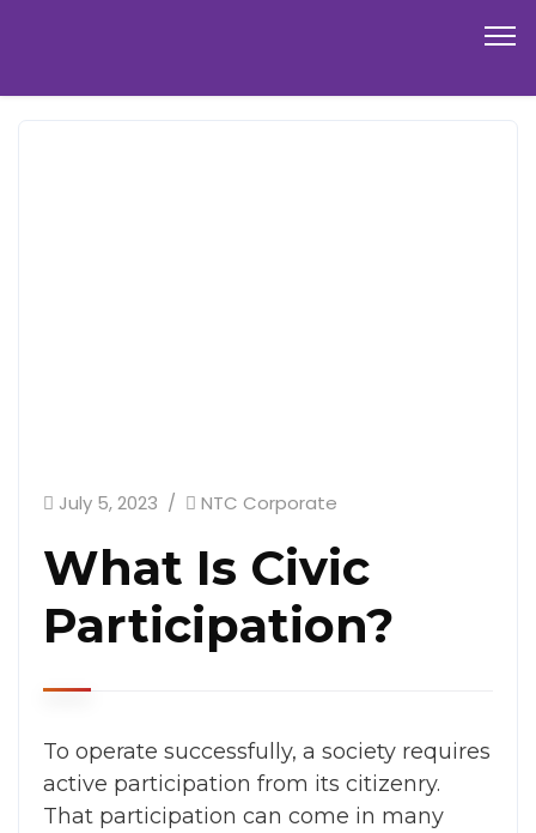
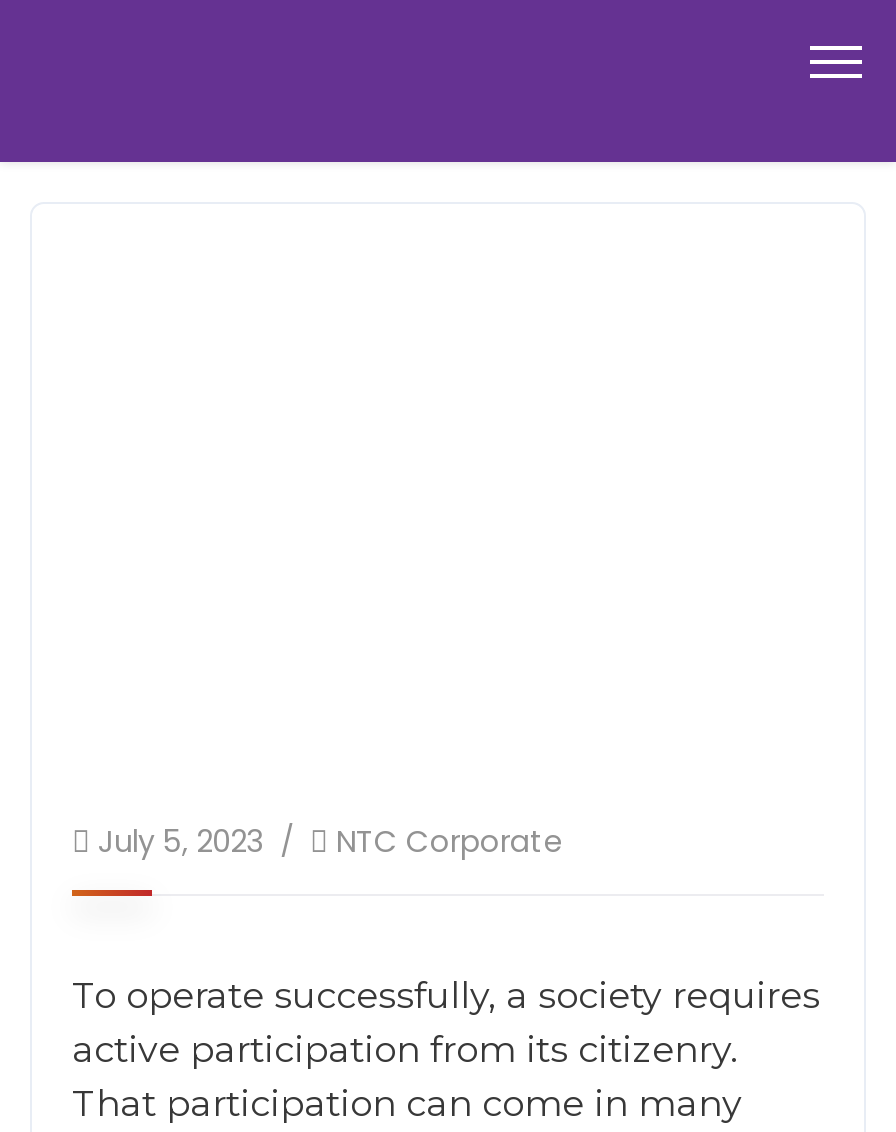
[43,539,394,655] What Is Civic | Participation? -> none

